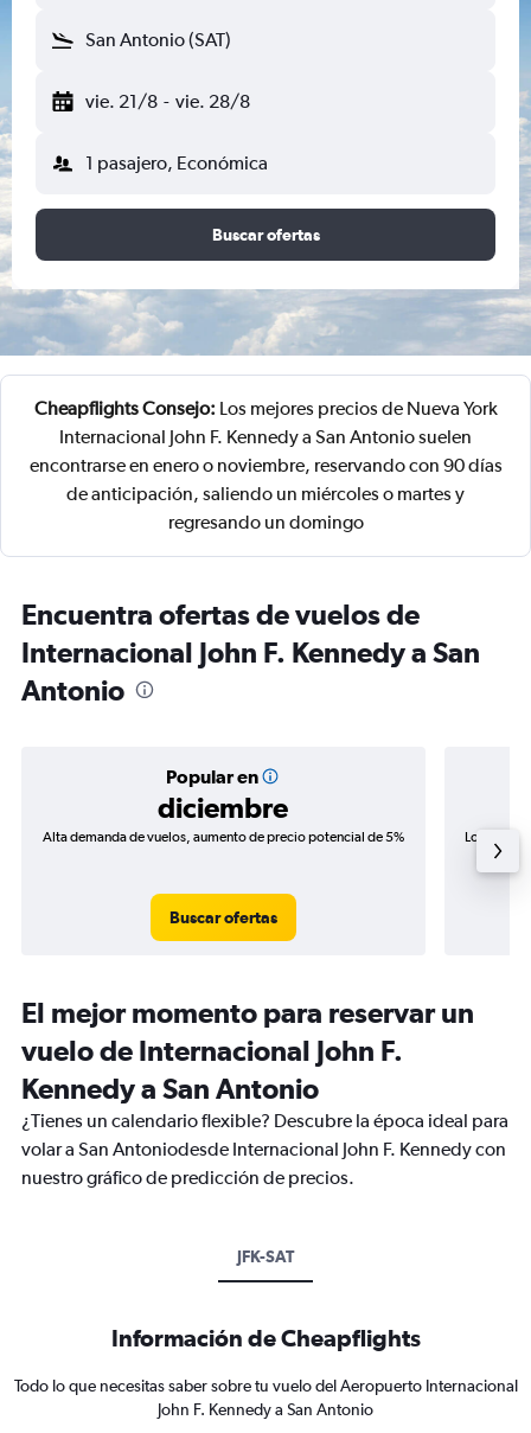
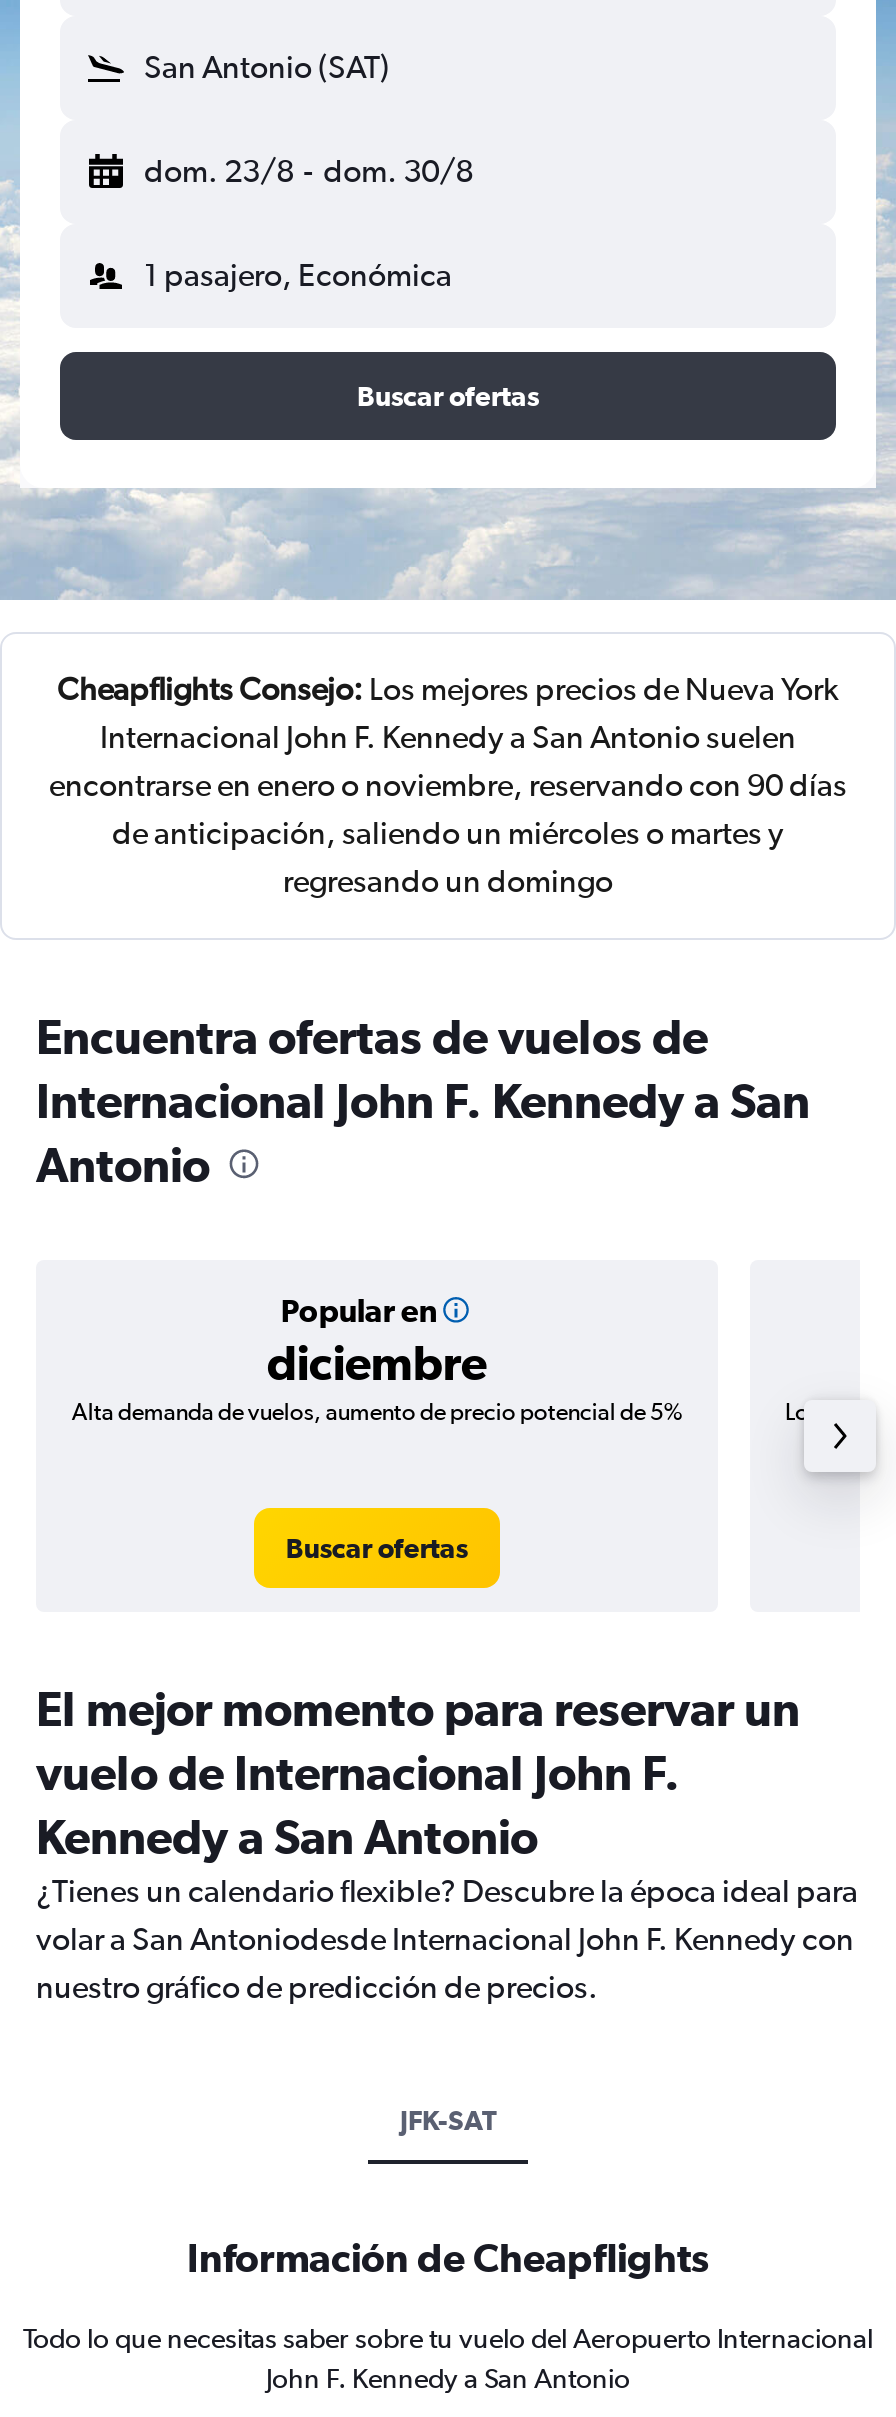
[85,90,250,113] vie. 21/8 - vie. 28/8 -> [144,152,473,190] dom. 23/8 - dom. 30/8

